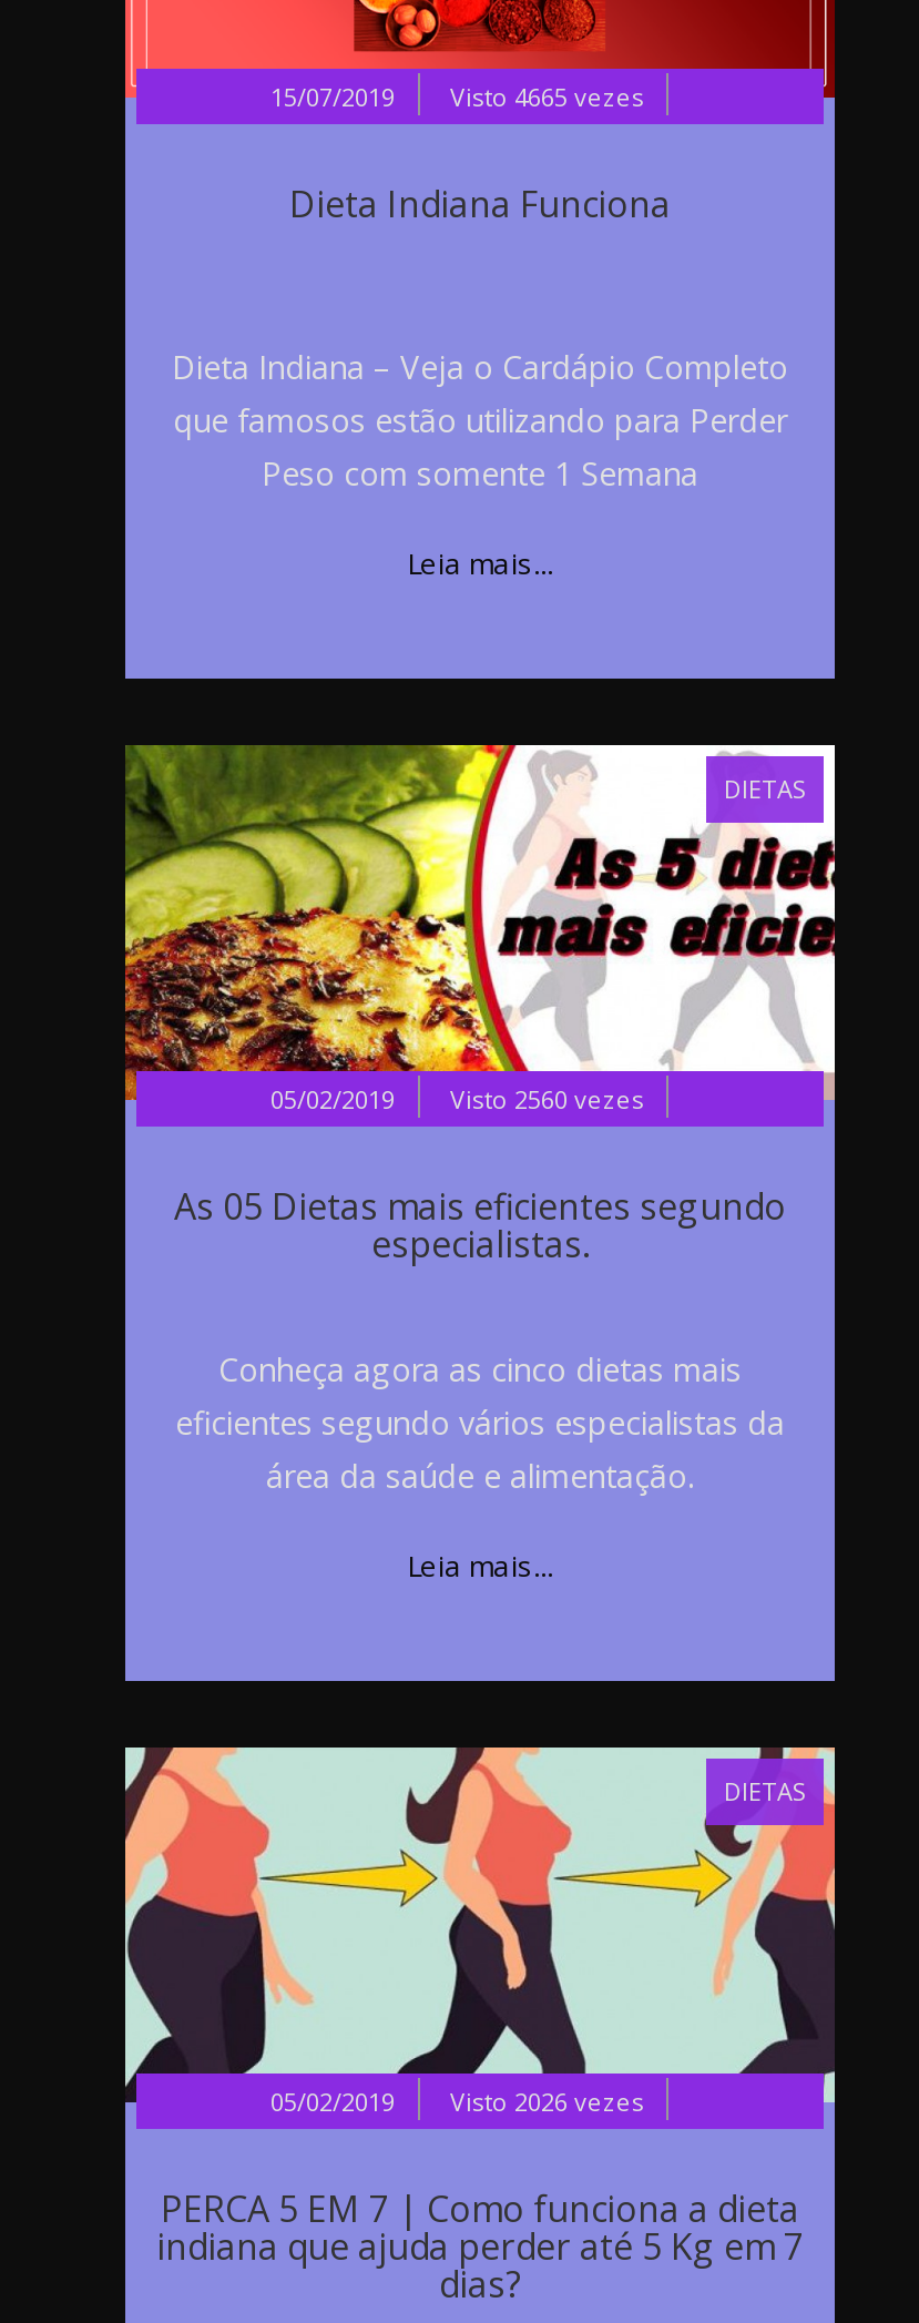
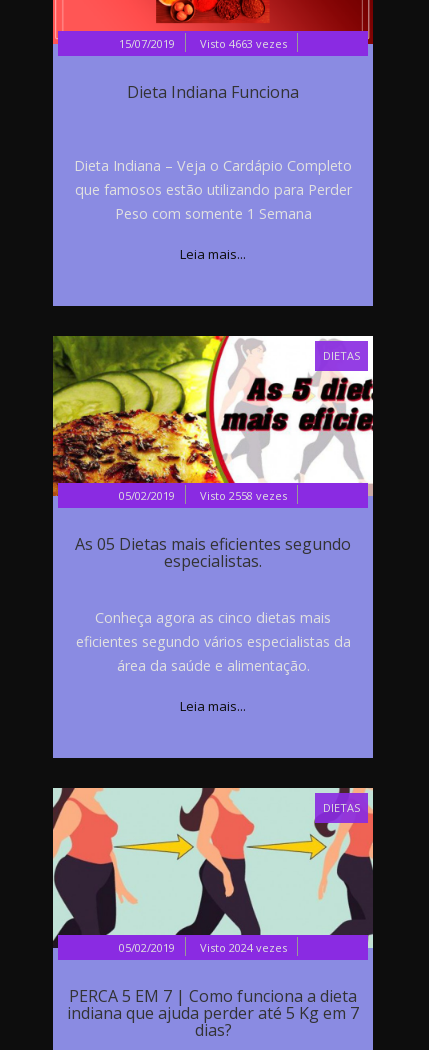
[270,80,643,113] 15/07/2019 Visto 4665 vezes -> [118,36,286,51] 15/07/2019 Visto 4663 vezes
[270,1082,643,1115] 05/02/2019 Visto 2560 vezes -> [118,488,286,503] 05/02/2019 Visto 2558 vezes
[270,2085,643,2118] 05/02/2019 Visto 2026 vezes -> [118,940,286,955] 05/02/2019 Visto 2024 vezes

